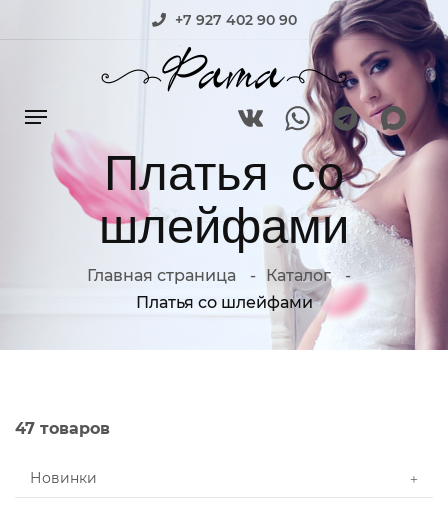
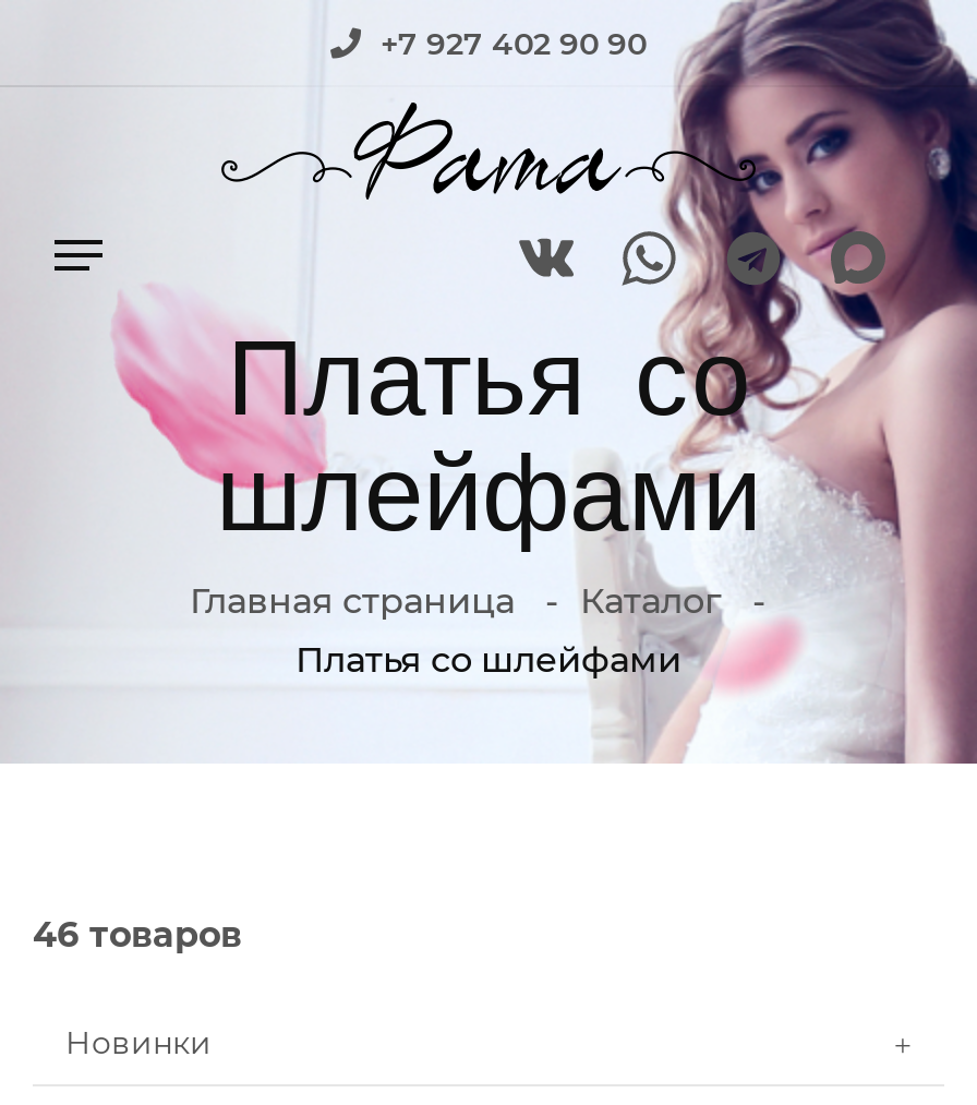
[15,419,110,438] 47 товаров -> [33,914,242,956] 46 товаров

